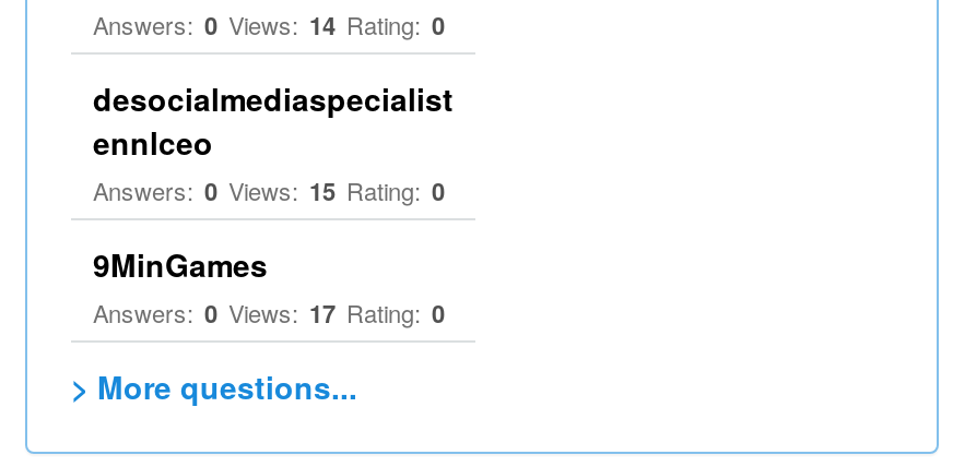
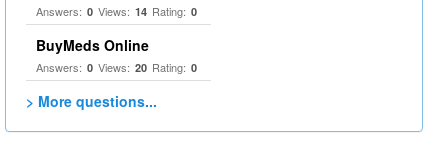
[93,76,454,330] desocialmediaspecialist | ennlceo | Answers: 0 Views: 15 Rating: 0 | 9MinGames | Answers: 0 Views: 17 Rating: 0 -> [36,35,197,75] BuyMeds Online | Answers: 0 Views: 20 Rating: 0

